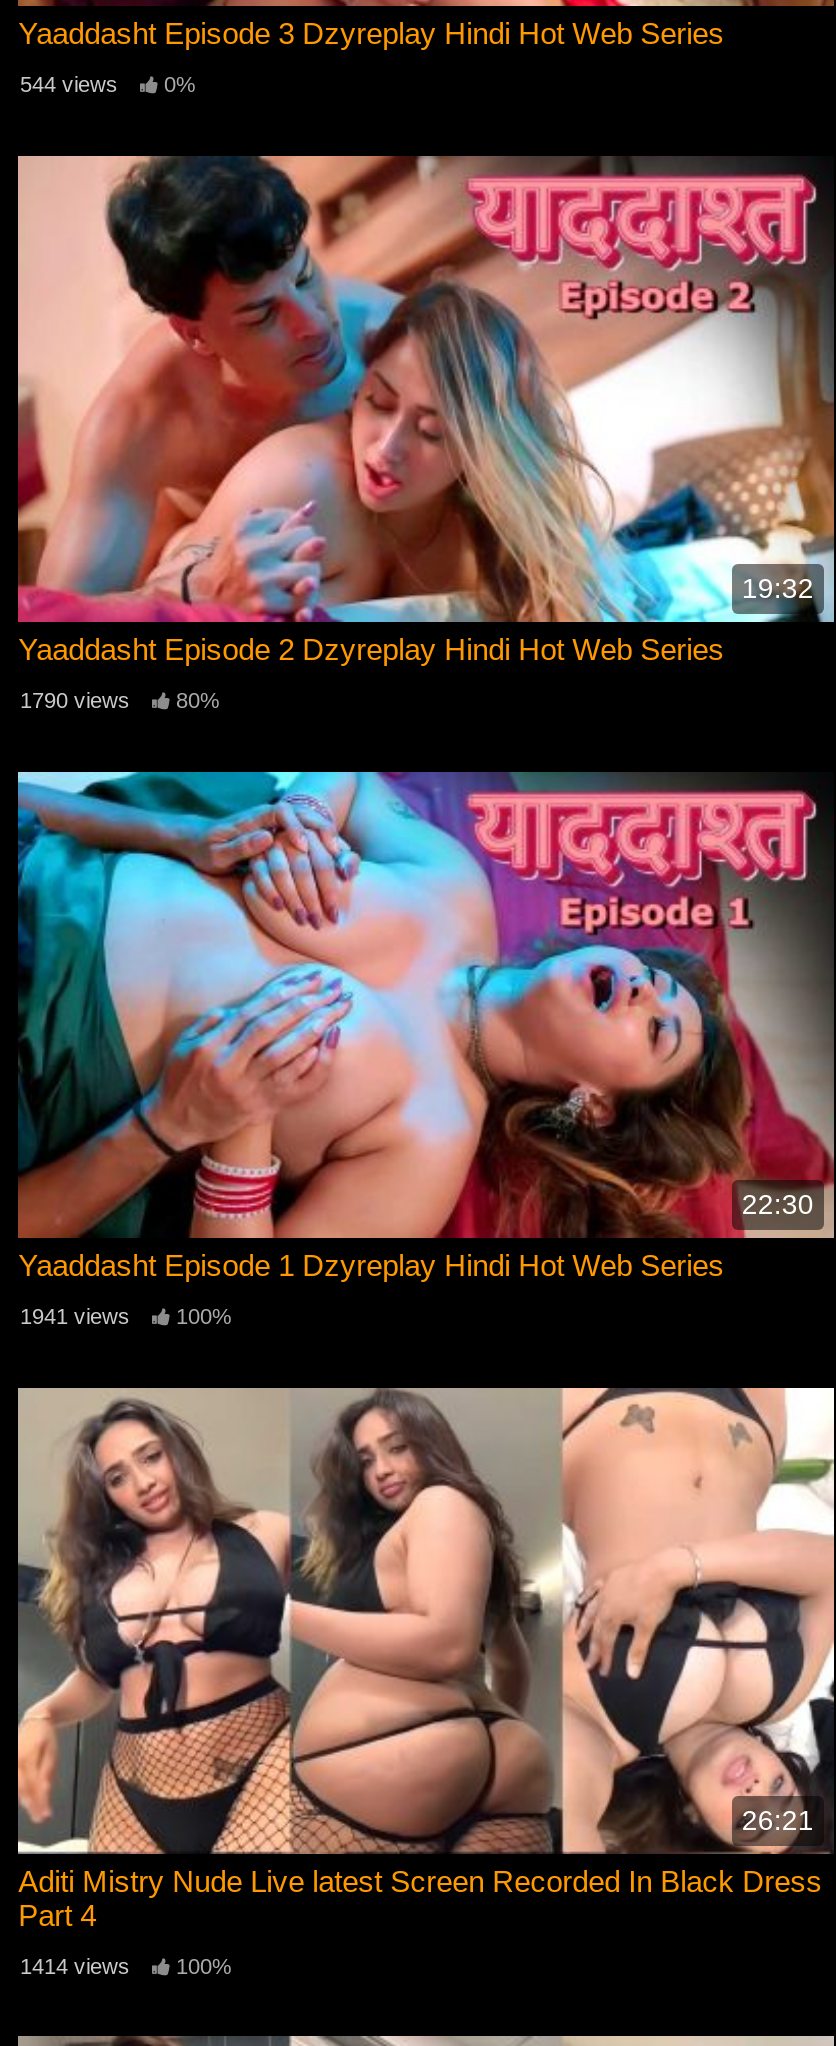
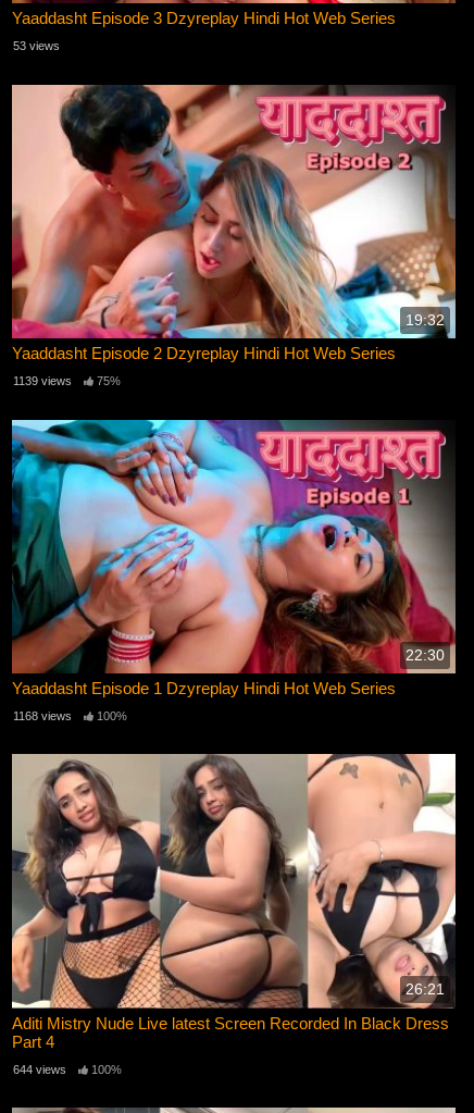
[20,72,196,96] 544 views | 0% -> [13,39,60,52] 53 views
[20,688,130,712] 1790 views -> [13,374,72,387] 1139 views
[170,688,220,712] 80% -> [93,374,121,387] 75%
[20,1304,232,1328] 1941 views 100% -> [13,709,127,722] 1168 views 100%
[20,1954,232,1978] 1414 views 100% -> [13,1063,122,1076] 644 views 100%

